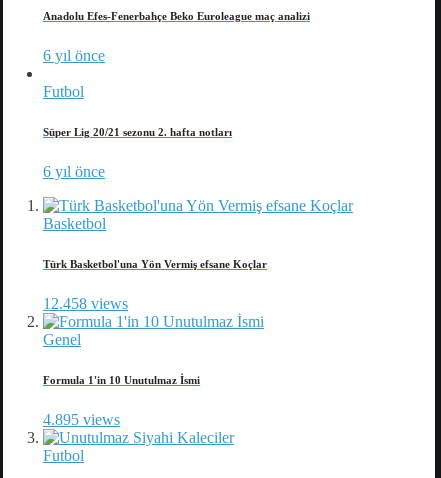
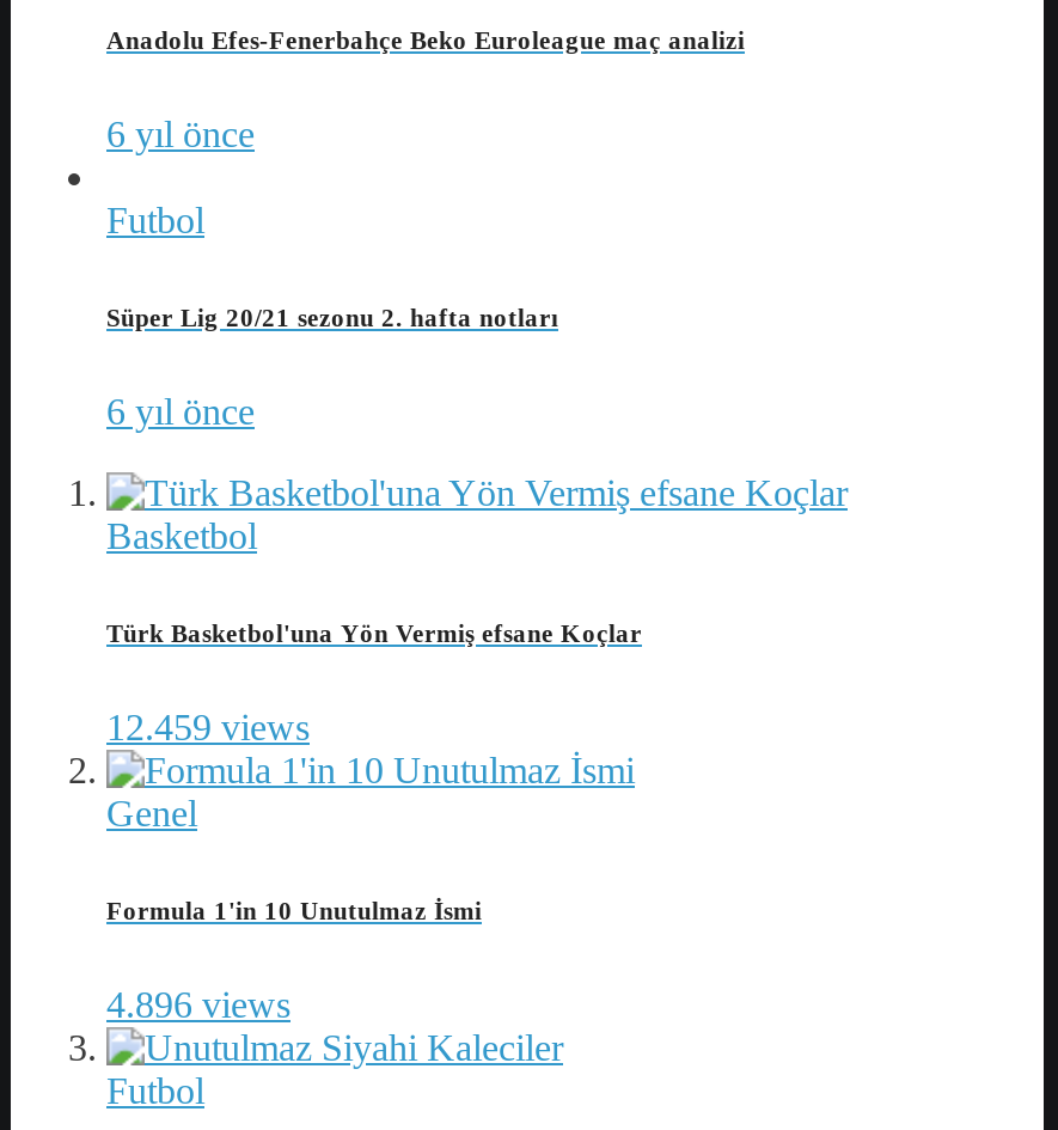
[43,295,128,312] 12.458 views -> [106,707,310,748] 12.459 views
[43,411,120,428] 4.895 views -> [106,985,291,1025] 4.896 views

